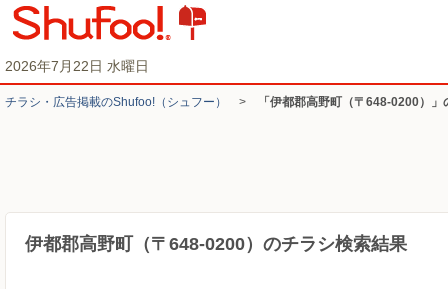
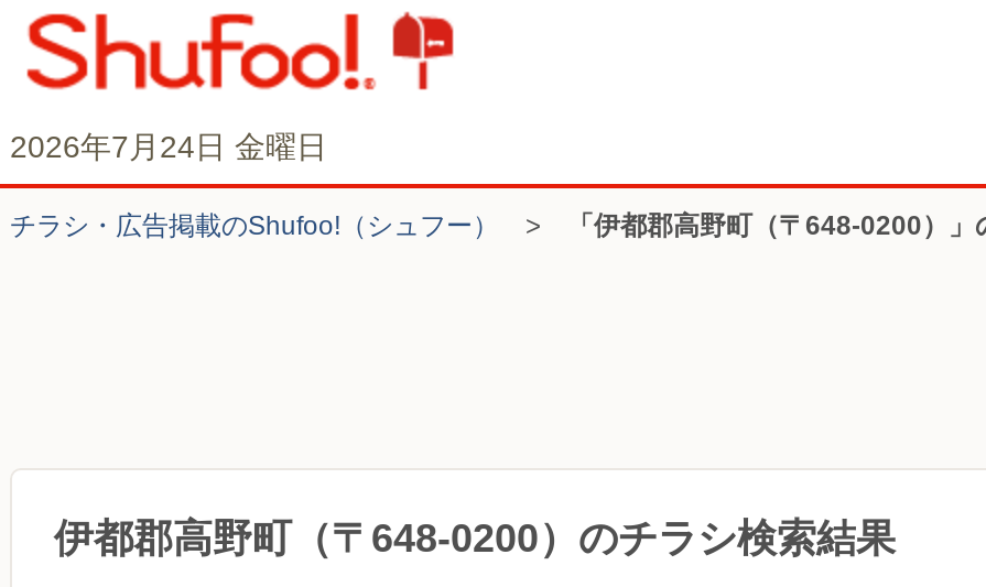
[5,58,149,74] 2026年7月22日 水曜日 -> [10,129,327,164] 2026年7月24日 金曜日

